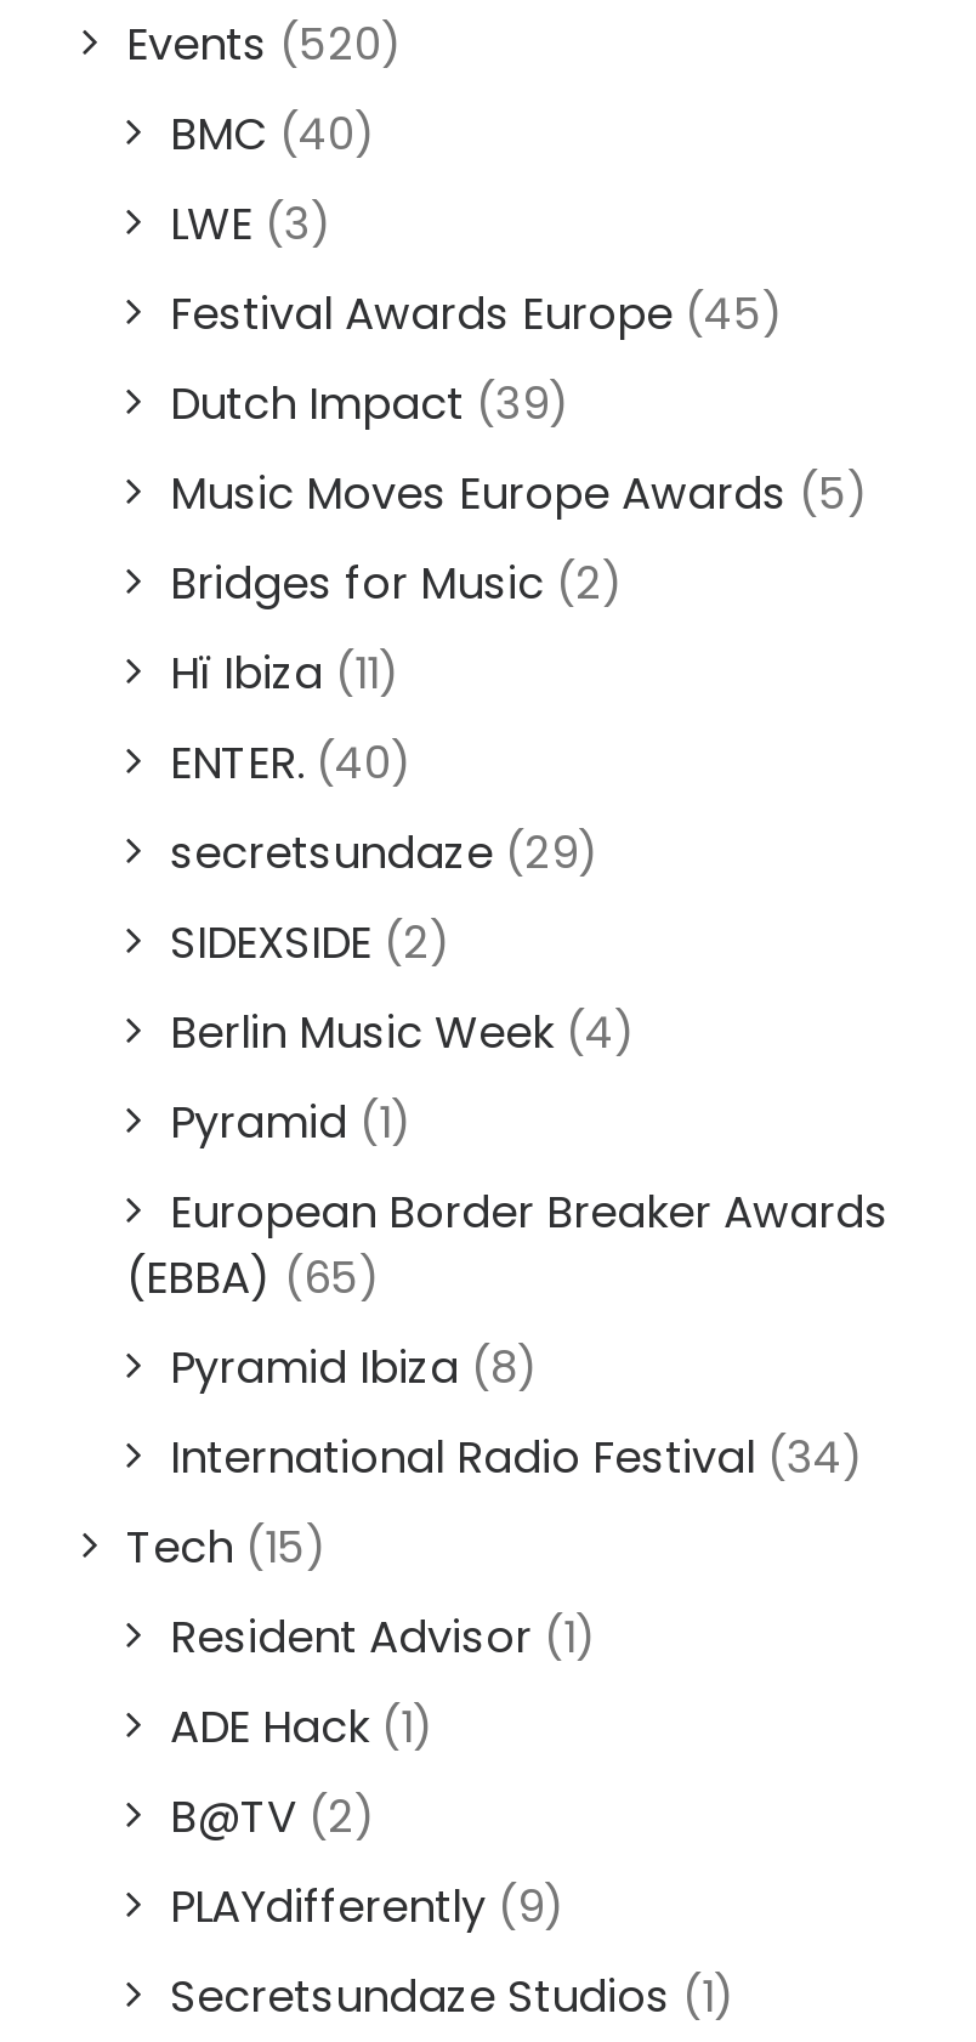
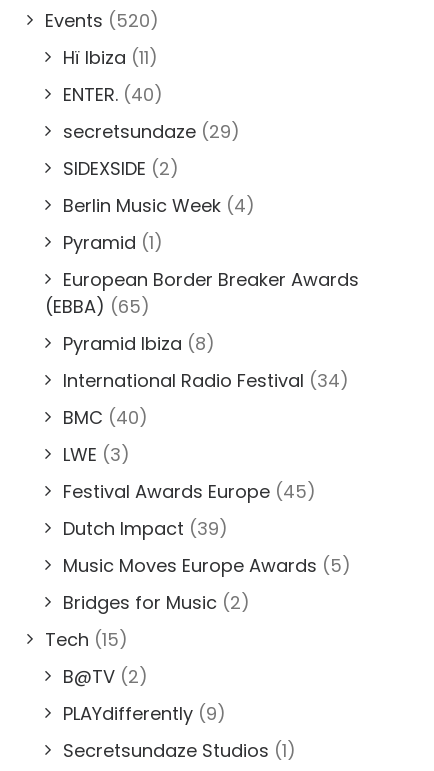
moved [170,103,869,613] -> [63,405,351,615]: BMC (40) | LWE (3) | Festival Awards Europe (45) | Dutch Impact (39) | Music Moves Europe Awards (5) | Bridges for Music (2)
moved [126,642,889,1487] -> [45,45,359,393]: Hï Ibiza (11) | ENTER. (40) | secretsundaze (29) | ... | Pyramid Ibiza (8) | International Radio Festival (34)
[170,1606,597,1757] Resident Advisor (1) | ADE Hack (1) -> none

